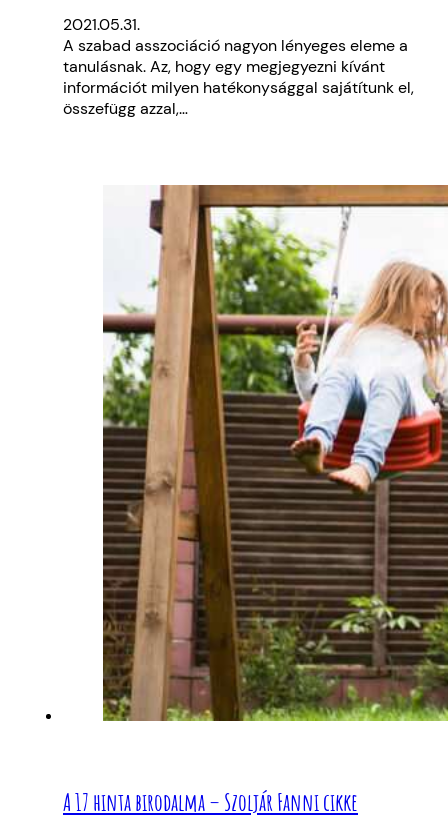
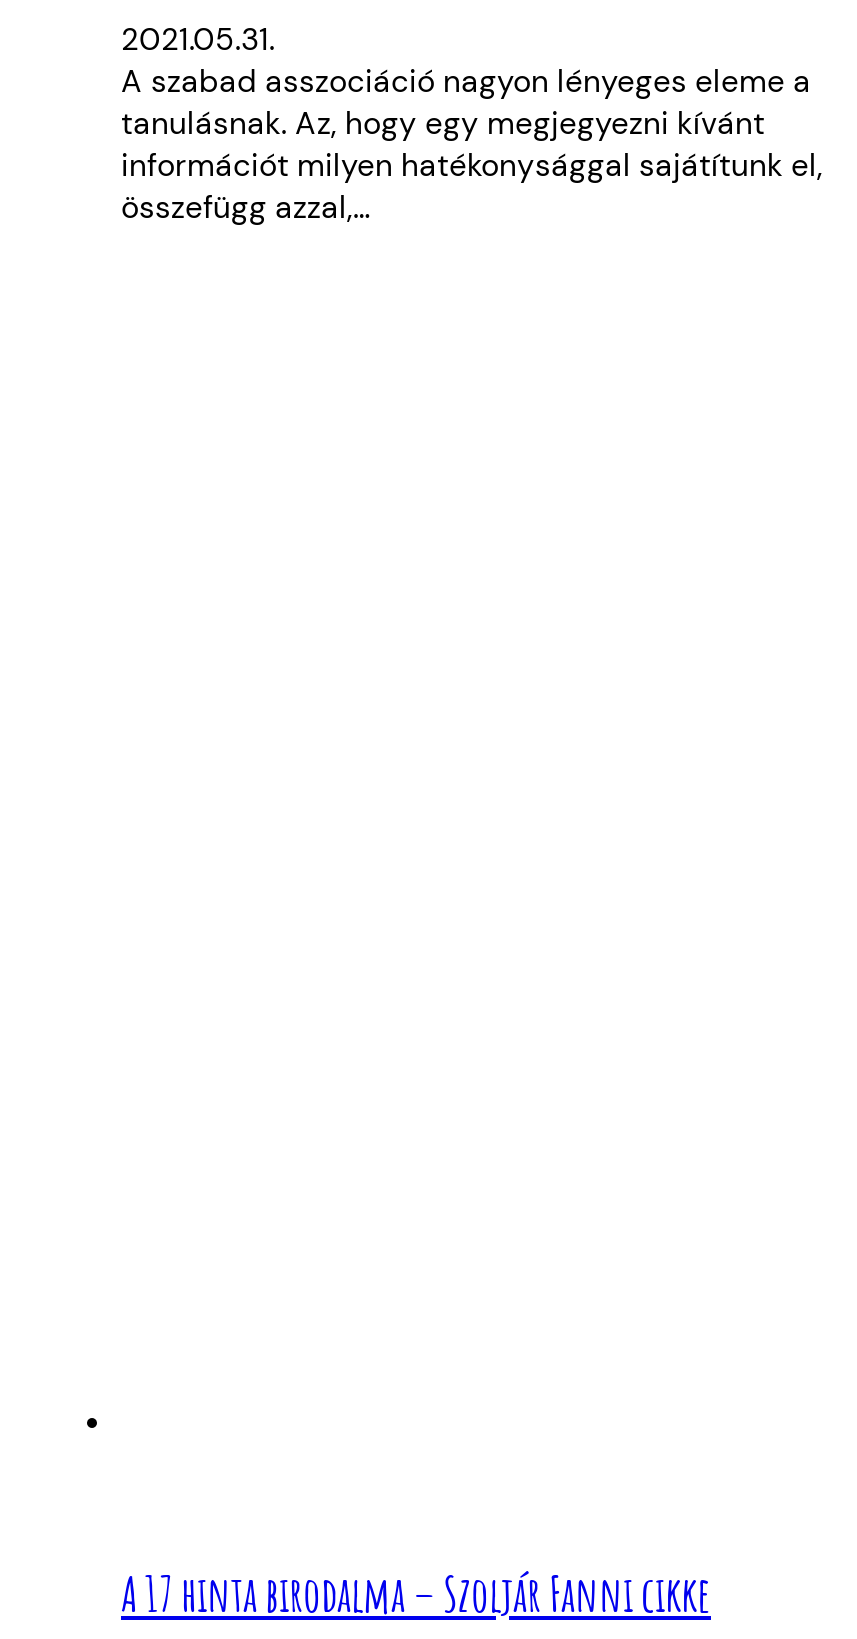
[102,184,445,722] [image] -> none

